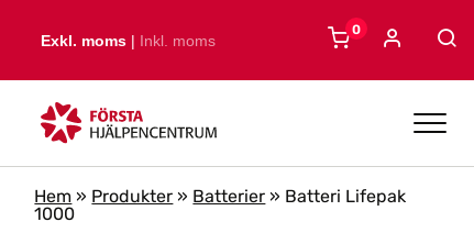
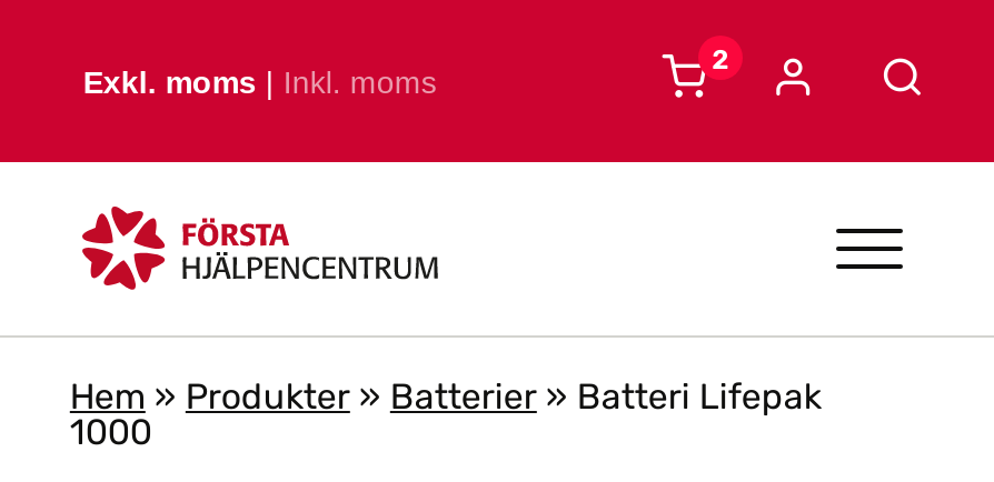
[352,21,361,37] 0 -> [712,43,730,74] 2

